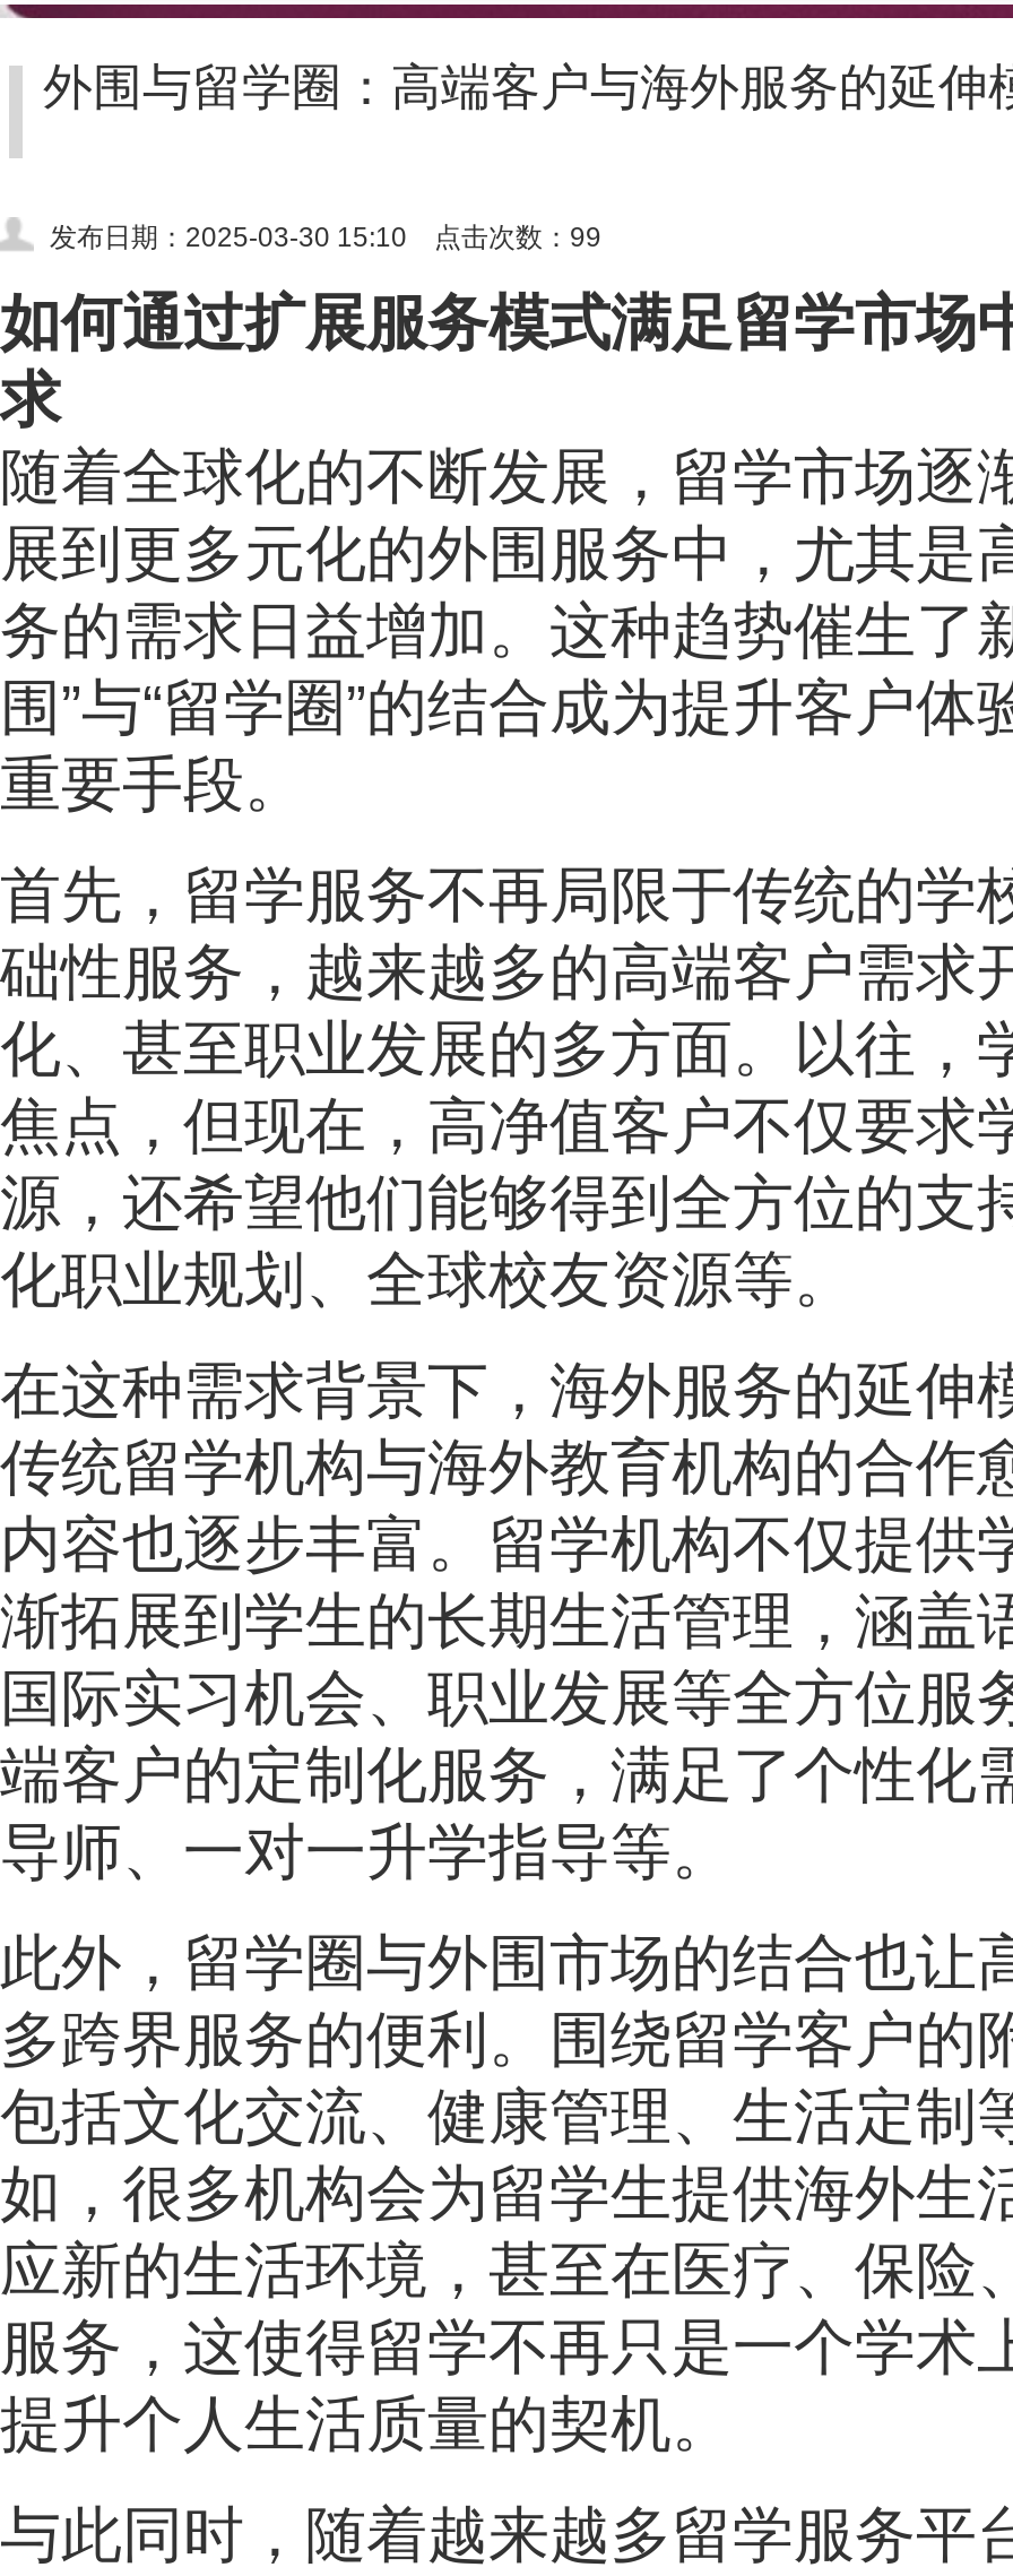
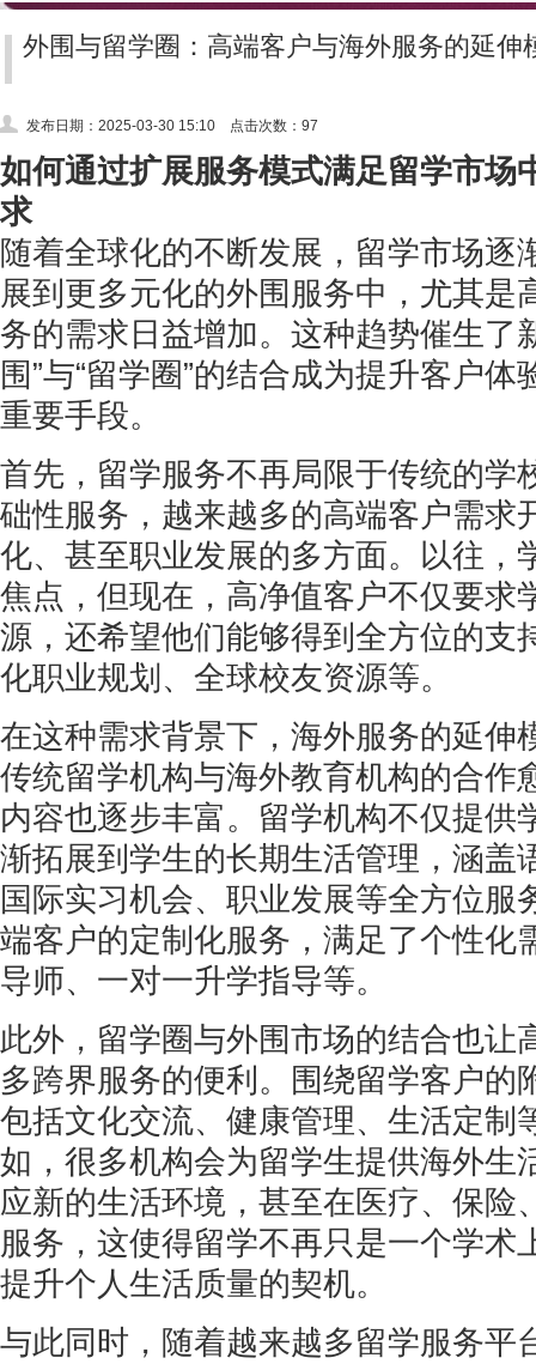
[50,222,601,253] 发布日期：2025-03-30 15:10 点击次数：99 -> [26,117,318,134] 发布日期：2025-03-30 15:10 点击次数：97

